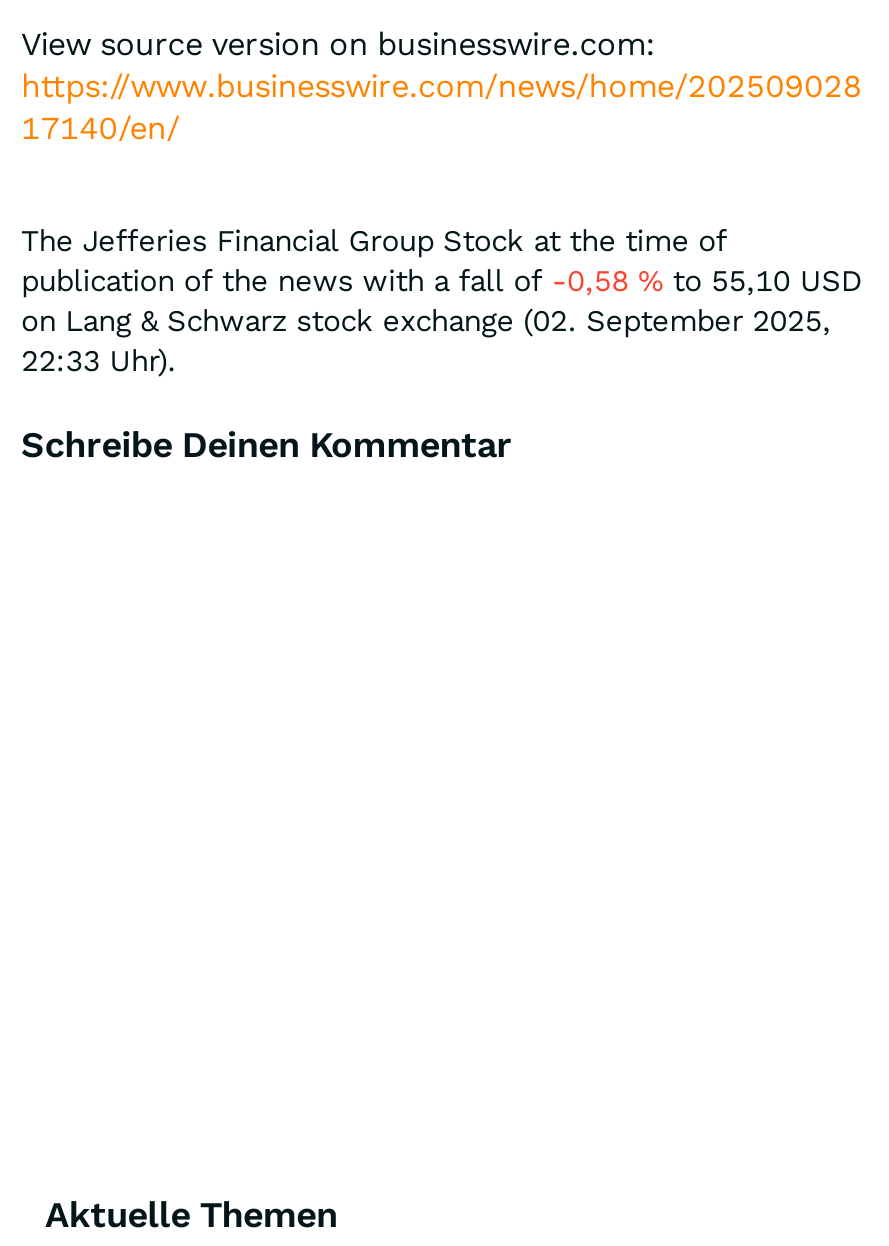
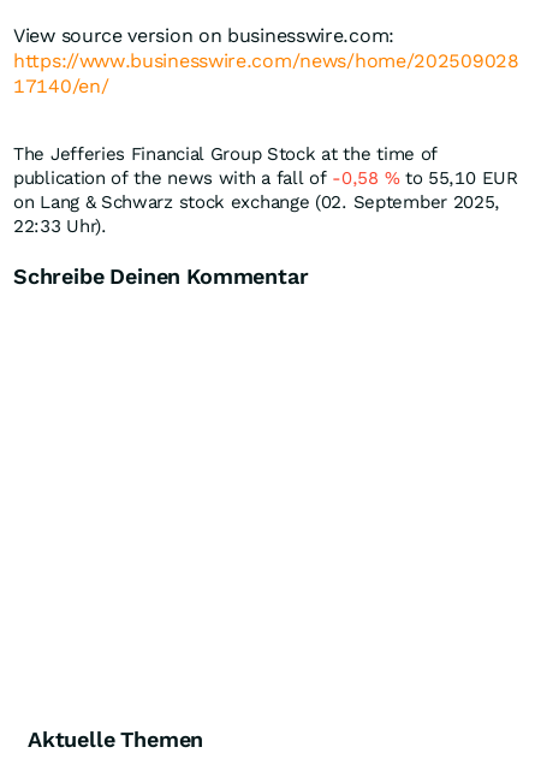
[21,263,862,299] publication of the news with a fall of -0,58% to 55,10 USD -> [13,167,518,189] publication of the news with a fall of -0,58% to 55,10 EUR

